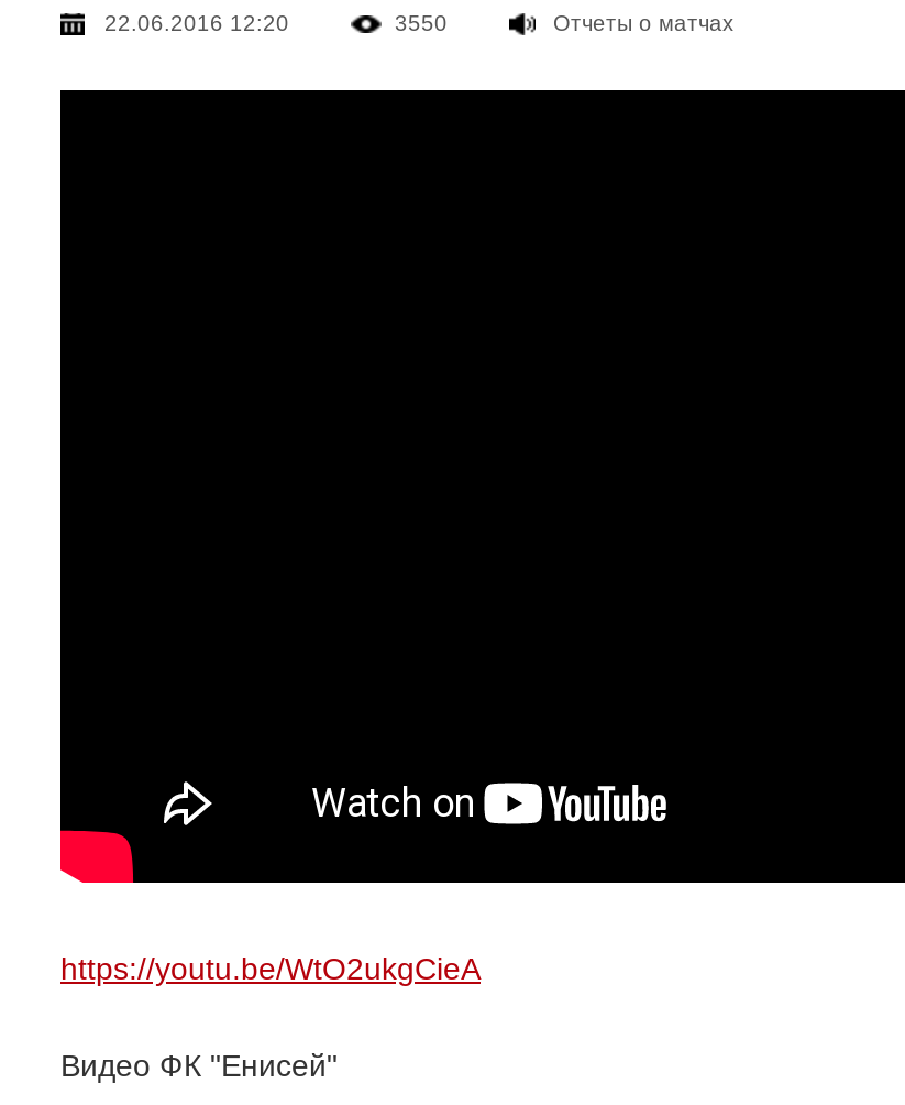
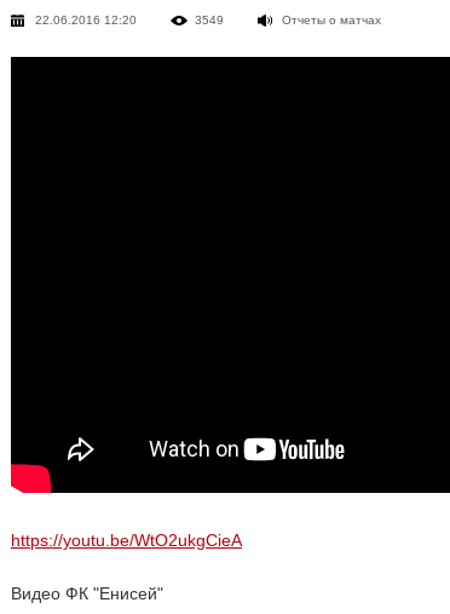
[395,11,448,35] 3550 -> [195,13,224,26] 3549

